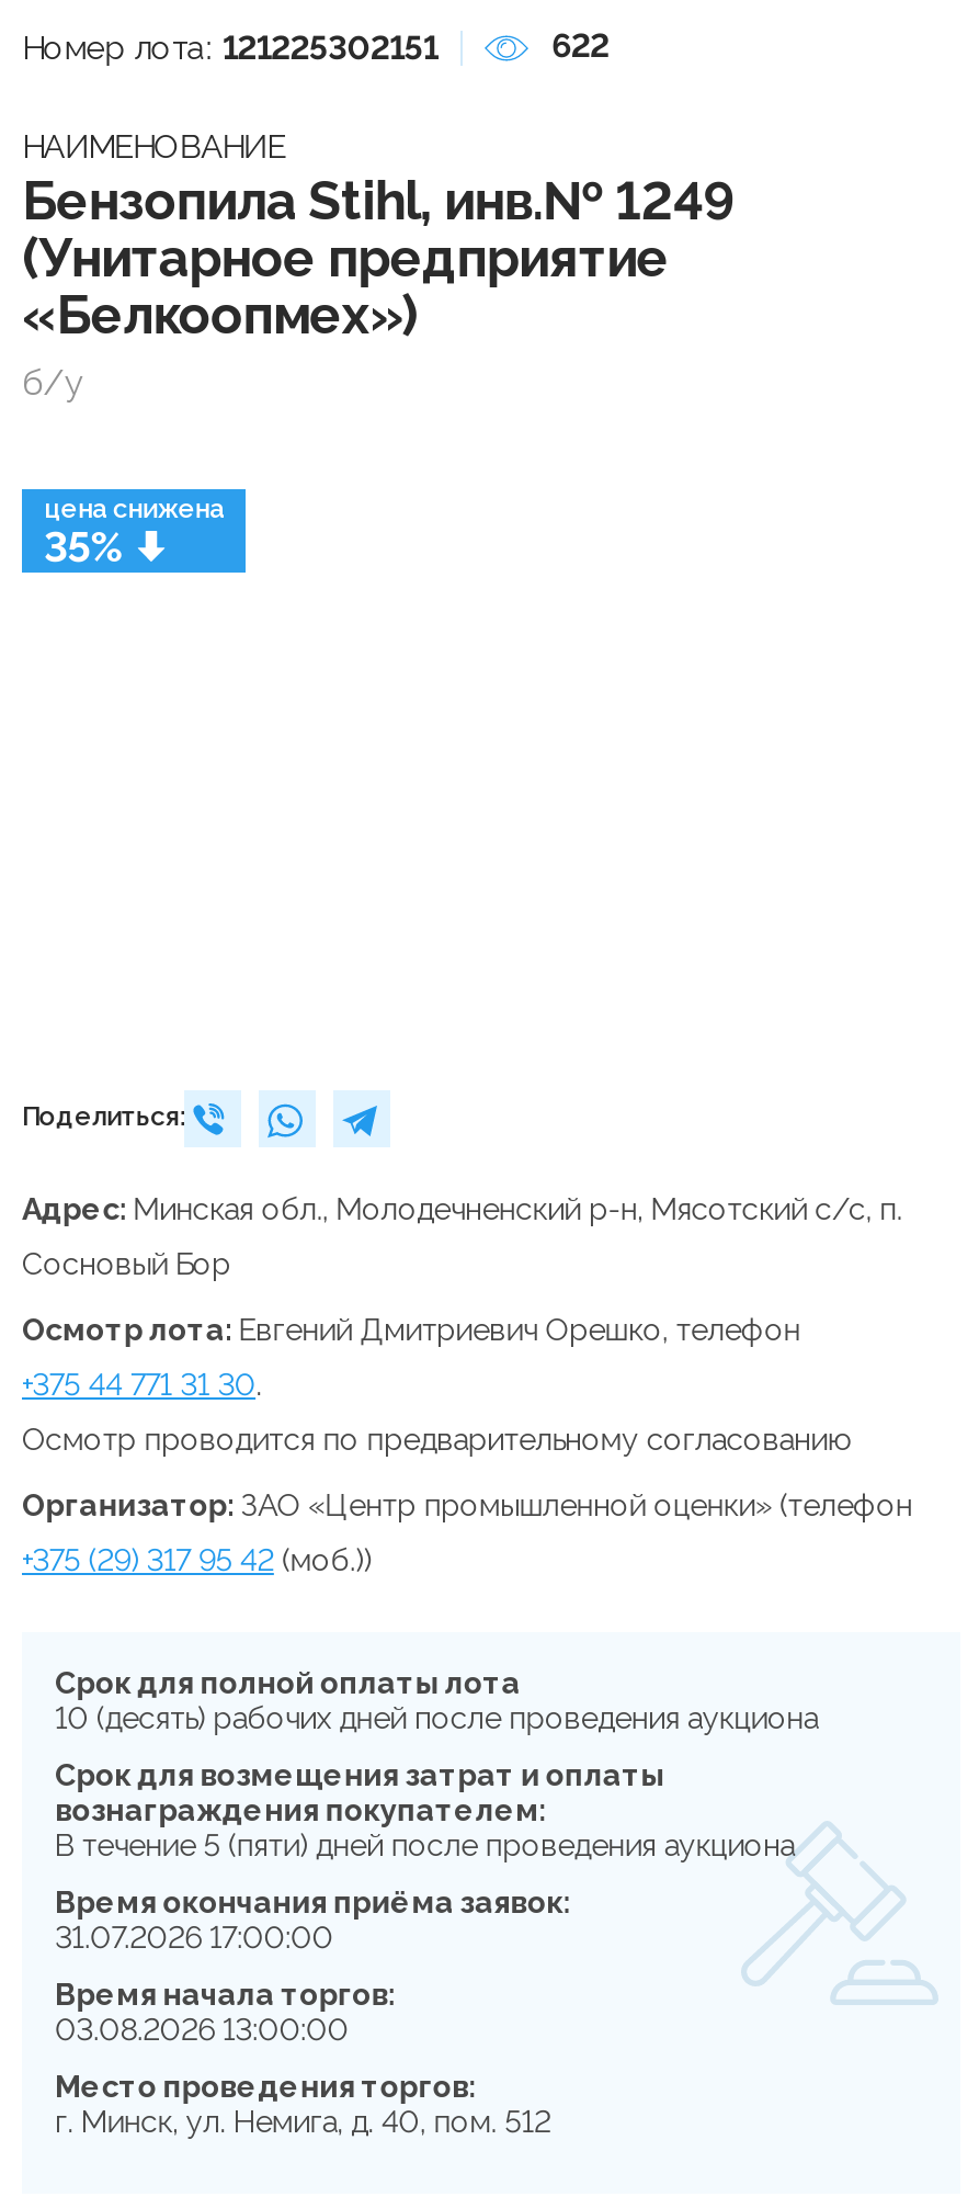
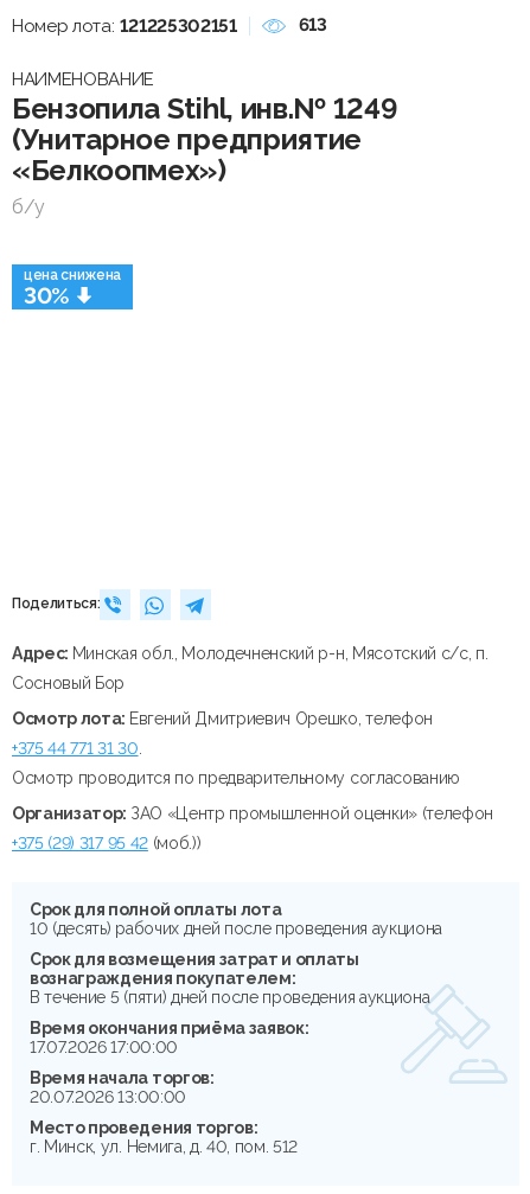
[552,26,609,66] 622 -> [298,14,327,36] 613
[44,522,125,570] 35% -> [24,282,70,308] 30%
[55,1919,333,1954] 31.07.2026 17:00:00 -> [30,1037,178,1056] 17.07.2026 17:00:00
[55,2011,348,2046] 03.08.2026 13:00:00 -> [30,1087,186,1106] 20.07.2026 13:00:00

